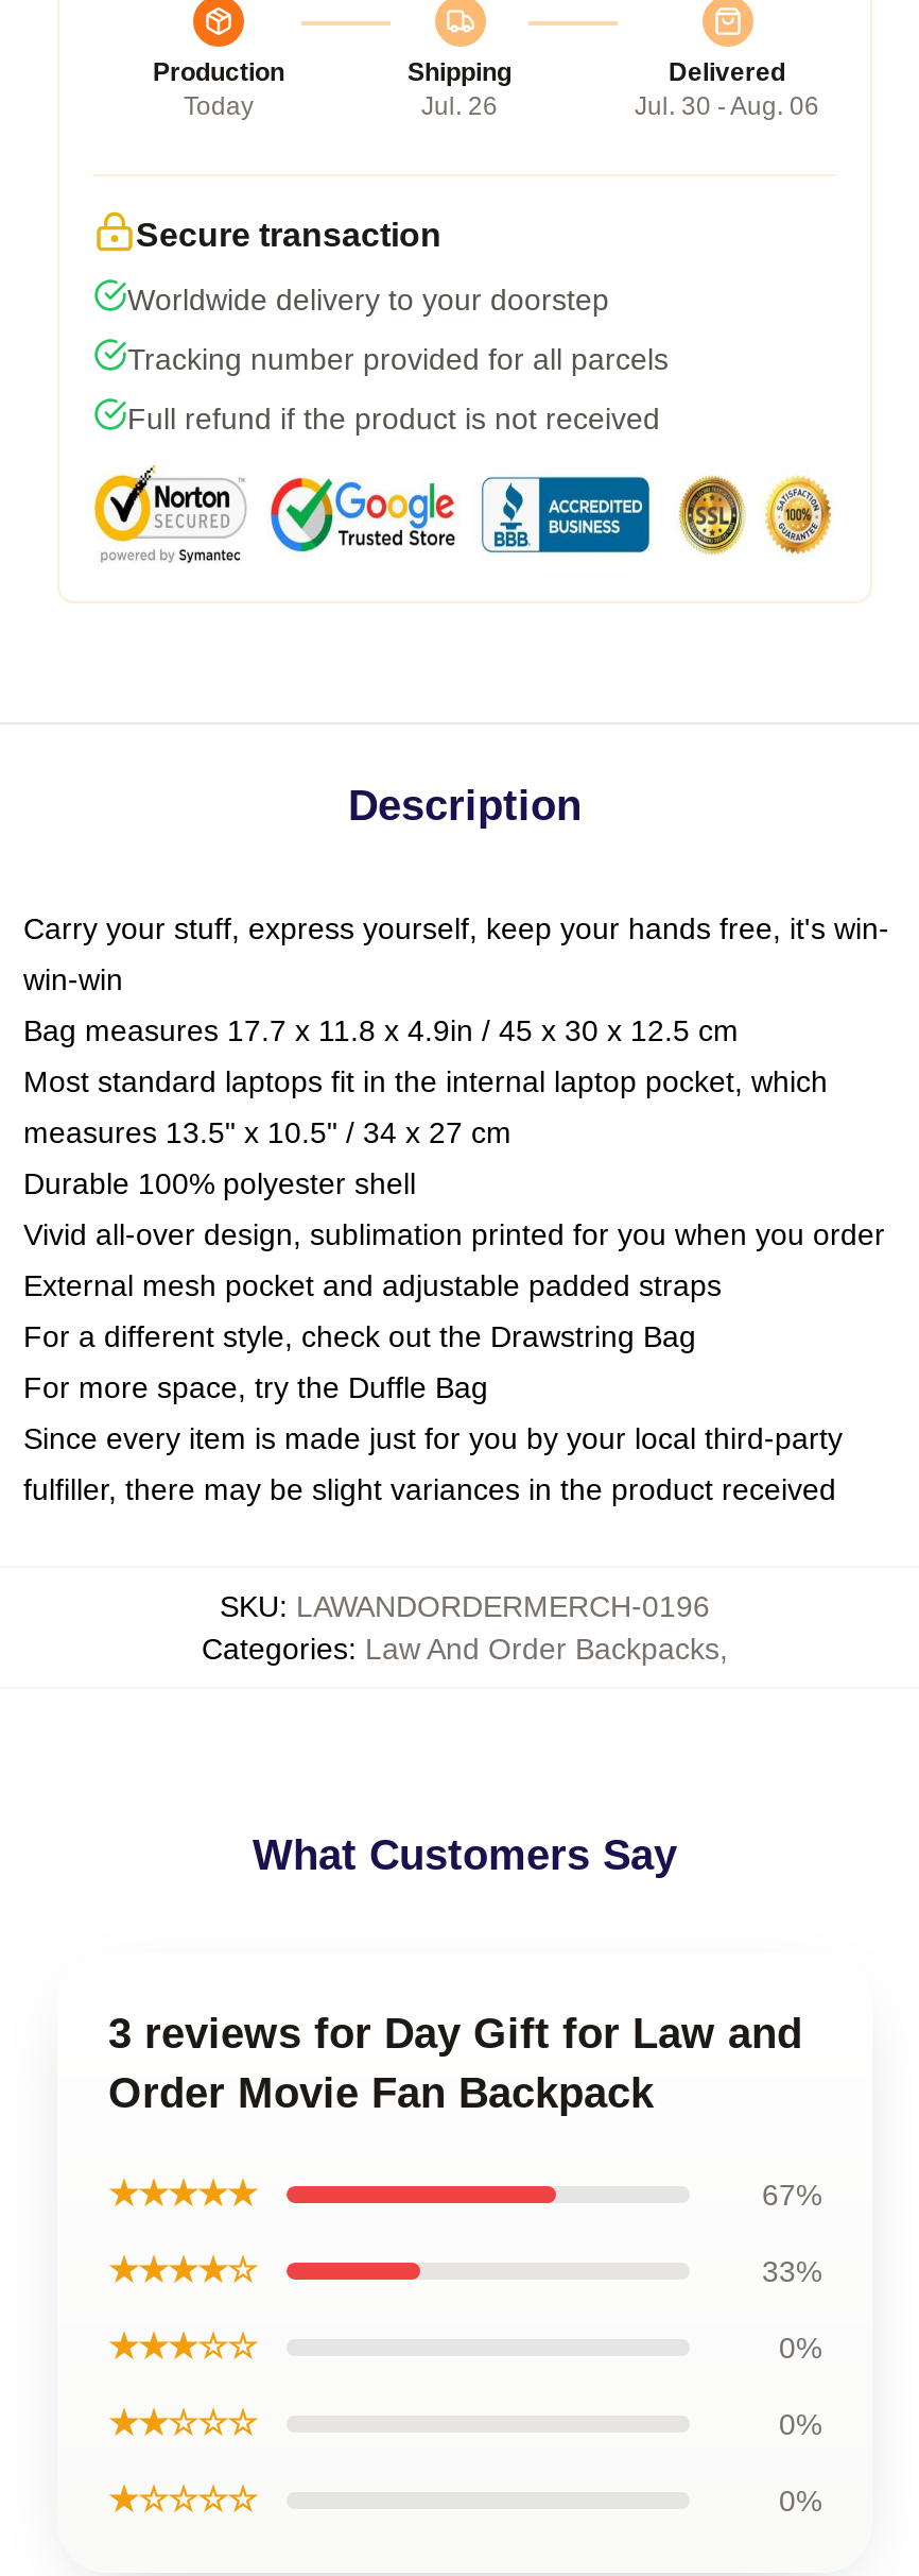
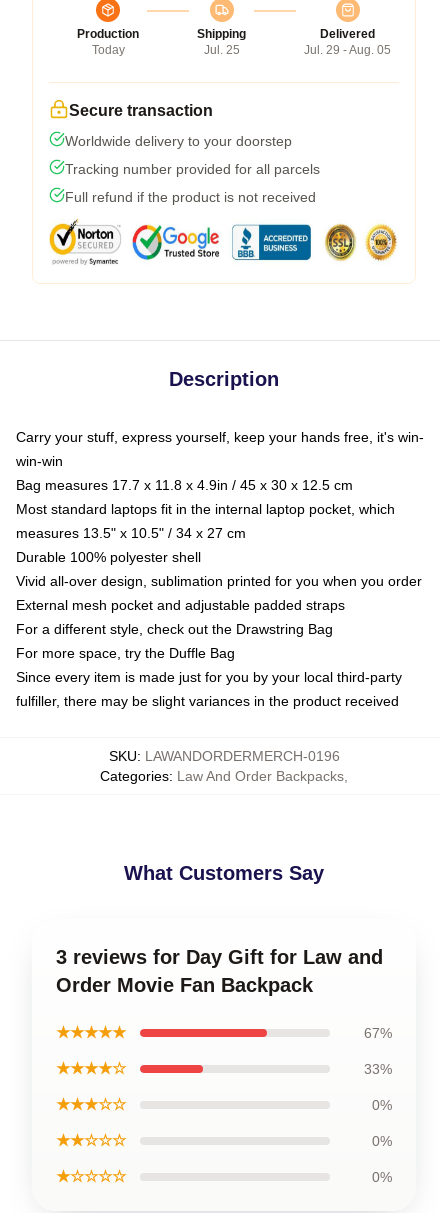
[421,91,498,120] Jul. 26 -> [203,43,239,57] Jul. 25
[635,91,819,120] Jul. 30 - Aug. 06 -> [304,43,391,57] Jul. 29 - Aug. 05

